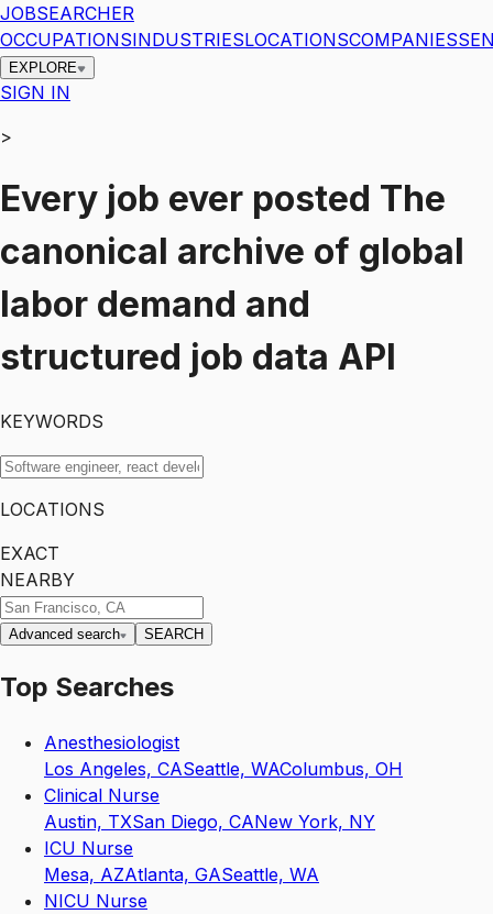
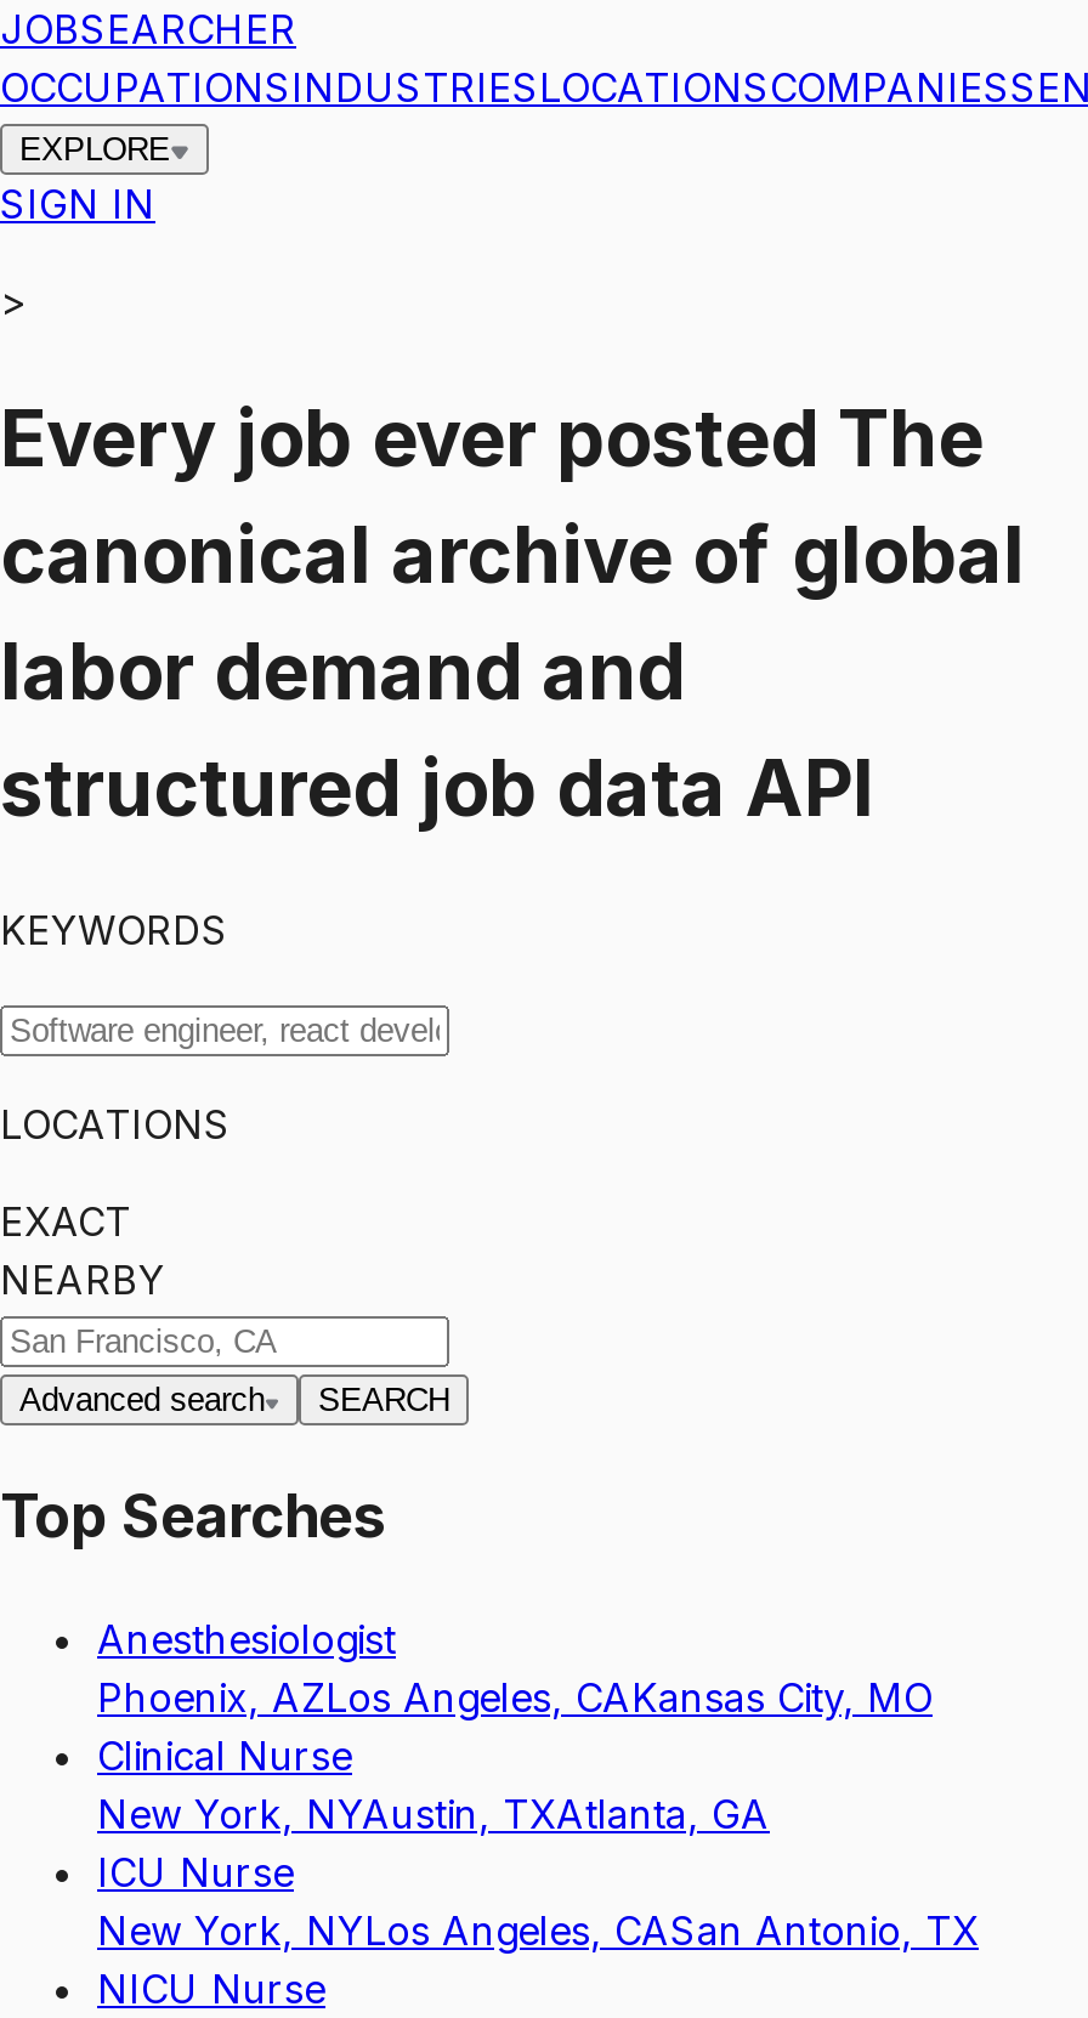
[44,757,403,779] Los Angeles, CASeattle, WA Columbus, OH -> [97,1672,933,1721] Phoenix, AZLos Angeles, CA Kansas City, MO
[44,810,375,832] Austin, TXSan Diego, CANew York, NY -> [97,1789,770,1838] New York, NYAustin, TXAtlanta, GA
[44,863,319,885] Mesa, AZAtlanta, GASeattle, WA -> [97,1906,979,1954] New York, NYLos Angeles, CASan Antonio, TX

